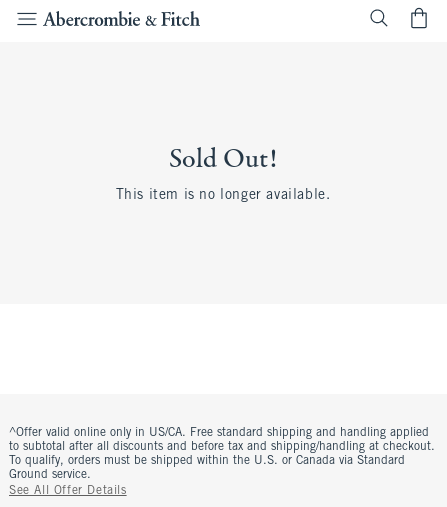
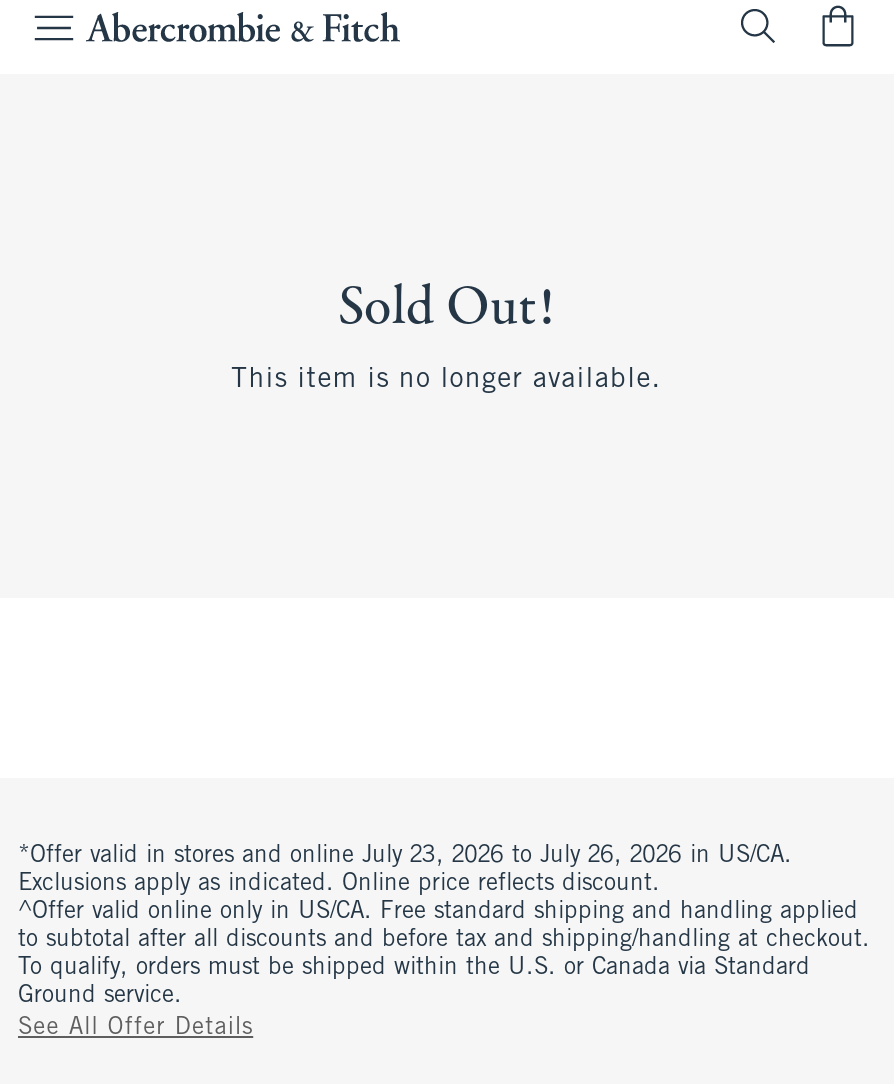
none -> [18,844,792,896] *Offer valid in stores and online July 23, 2026 to July 26, 2026 in US/CA. | Exclusions apply as indicated. Online price reflects discount.

